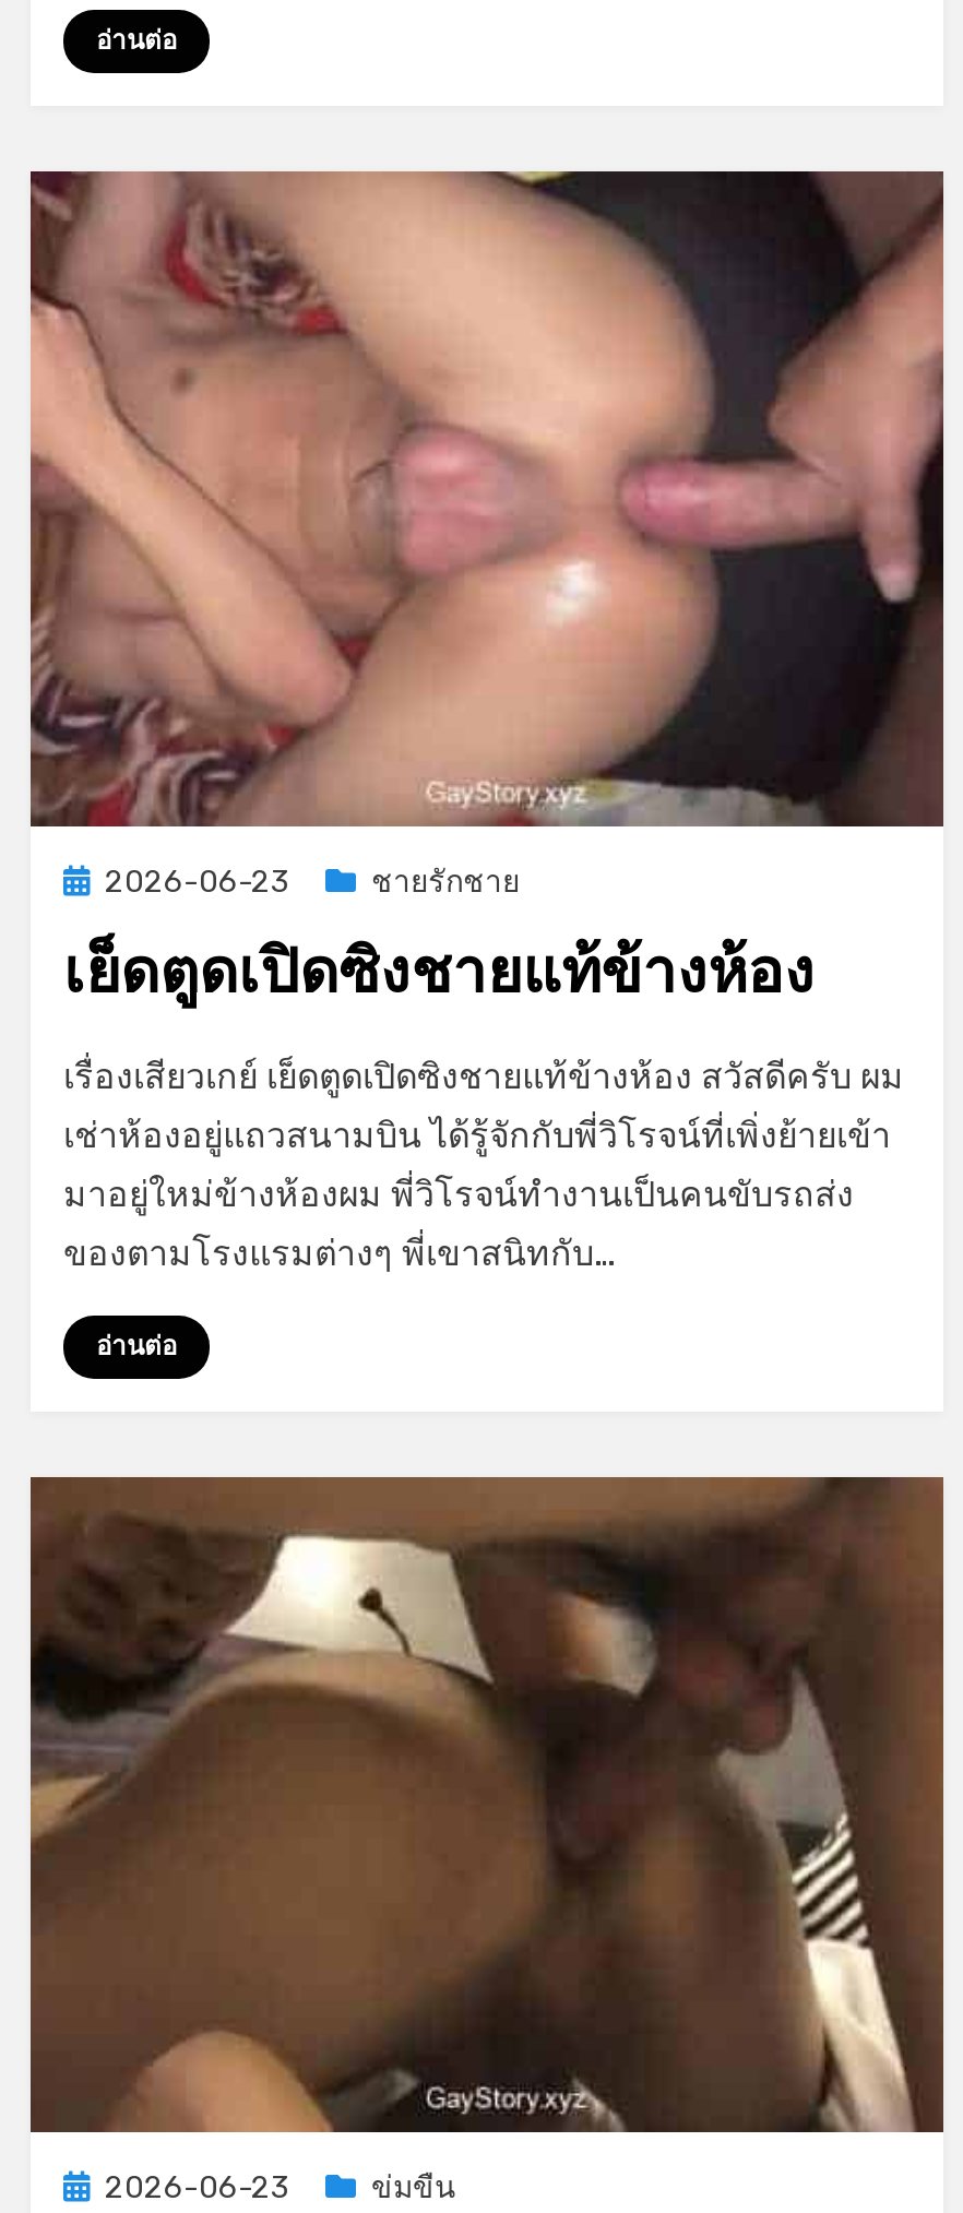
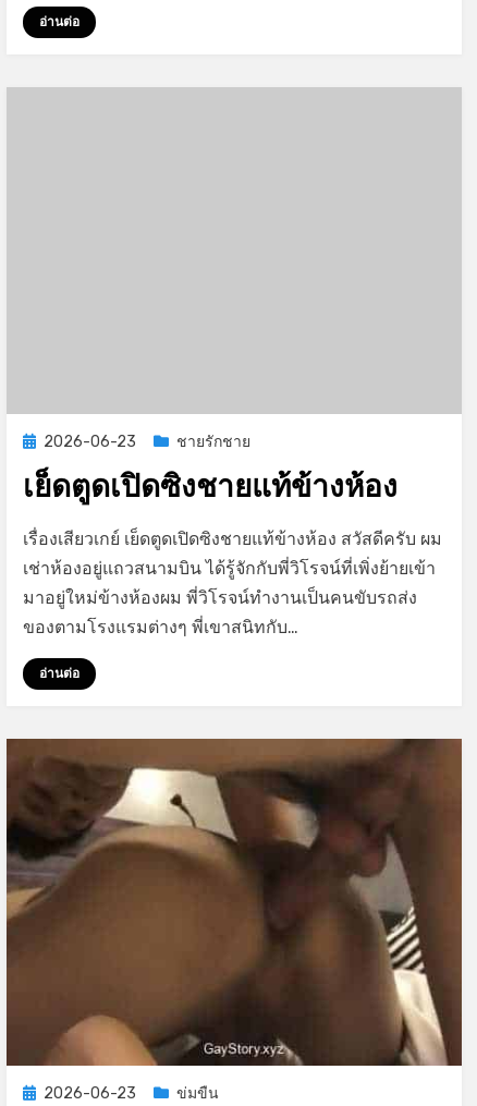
[28,169,946,829] [image] -> none

